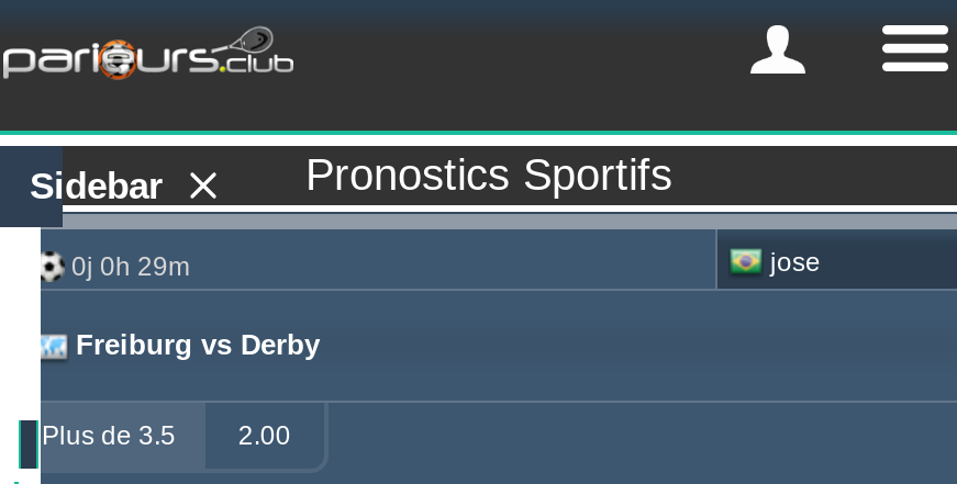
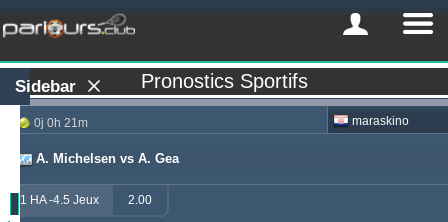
[71,251,190,282] 0j 0h 29m -> [34,116,88,130] 0j 0h 21m
[770,247,821,278] jose -> [352,114,409,128] maraskino
[76,328,320,361] Freiburg vs Derby -> [36,151,179,166] A. Michelsen vs A. Gea
[42,420,176,451] Plus de 3.5 -> [20,193,99,207] 1 HA -4.5 Jeux

